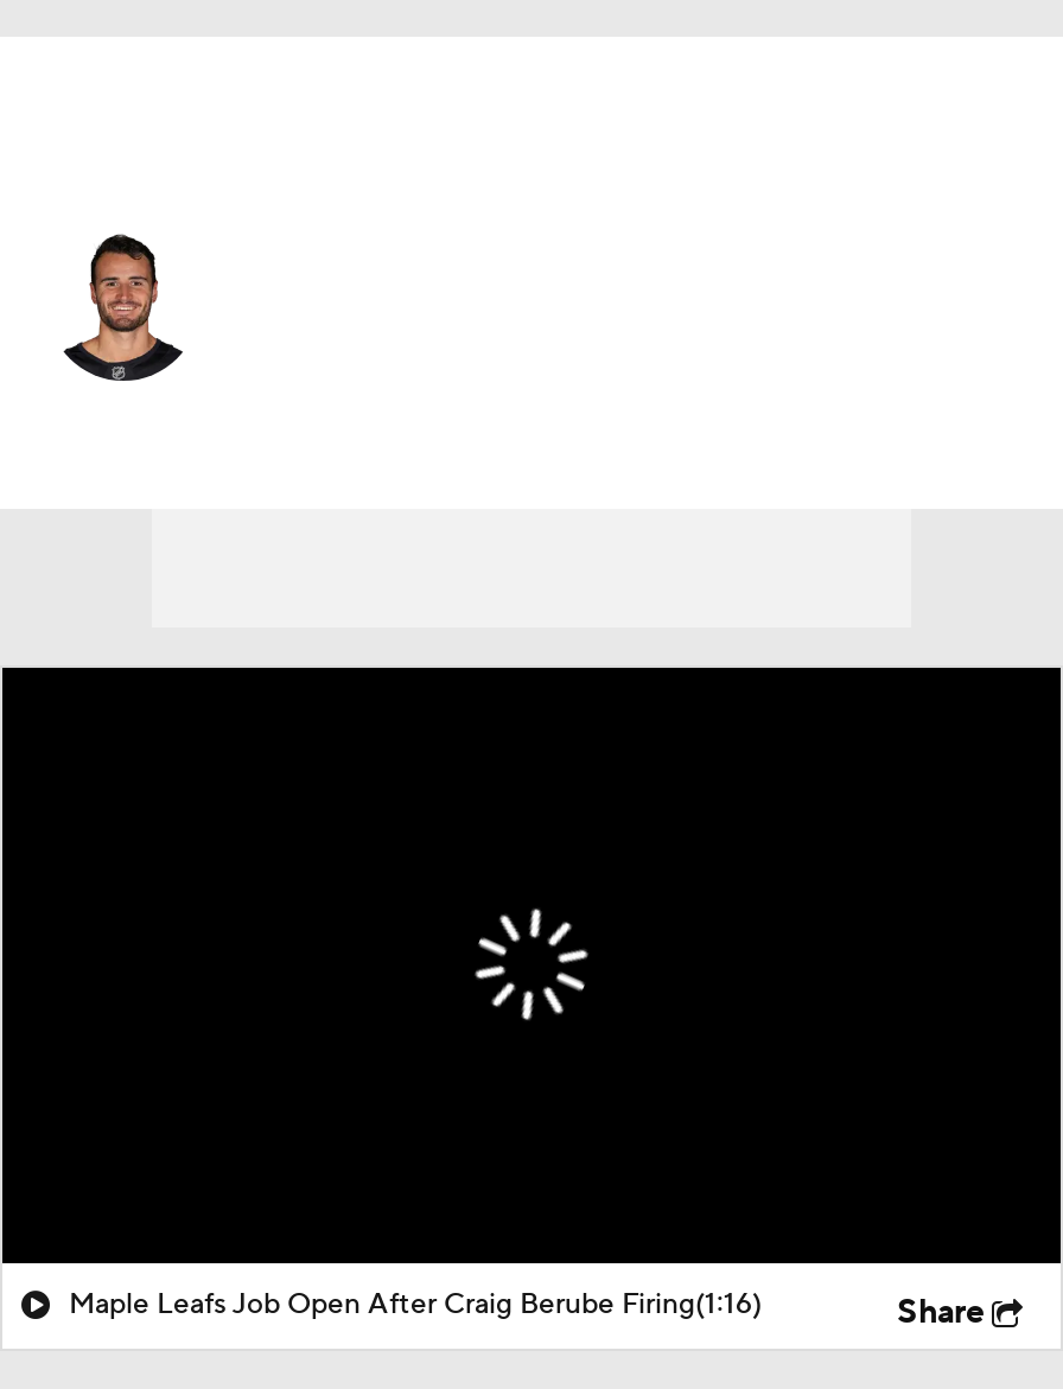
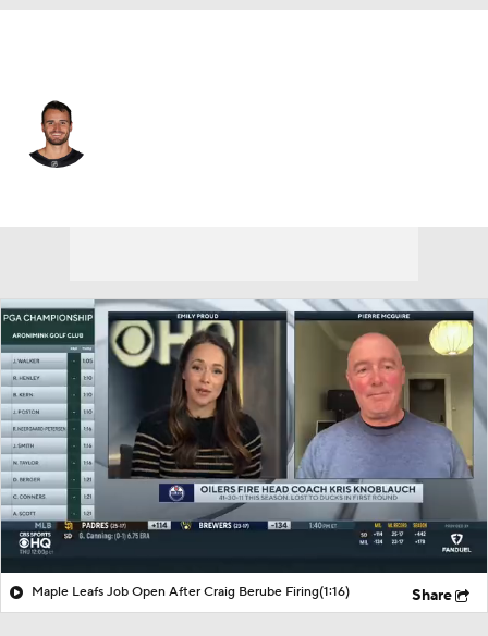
none -> [3,299,485,573] [image]

